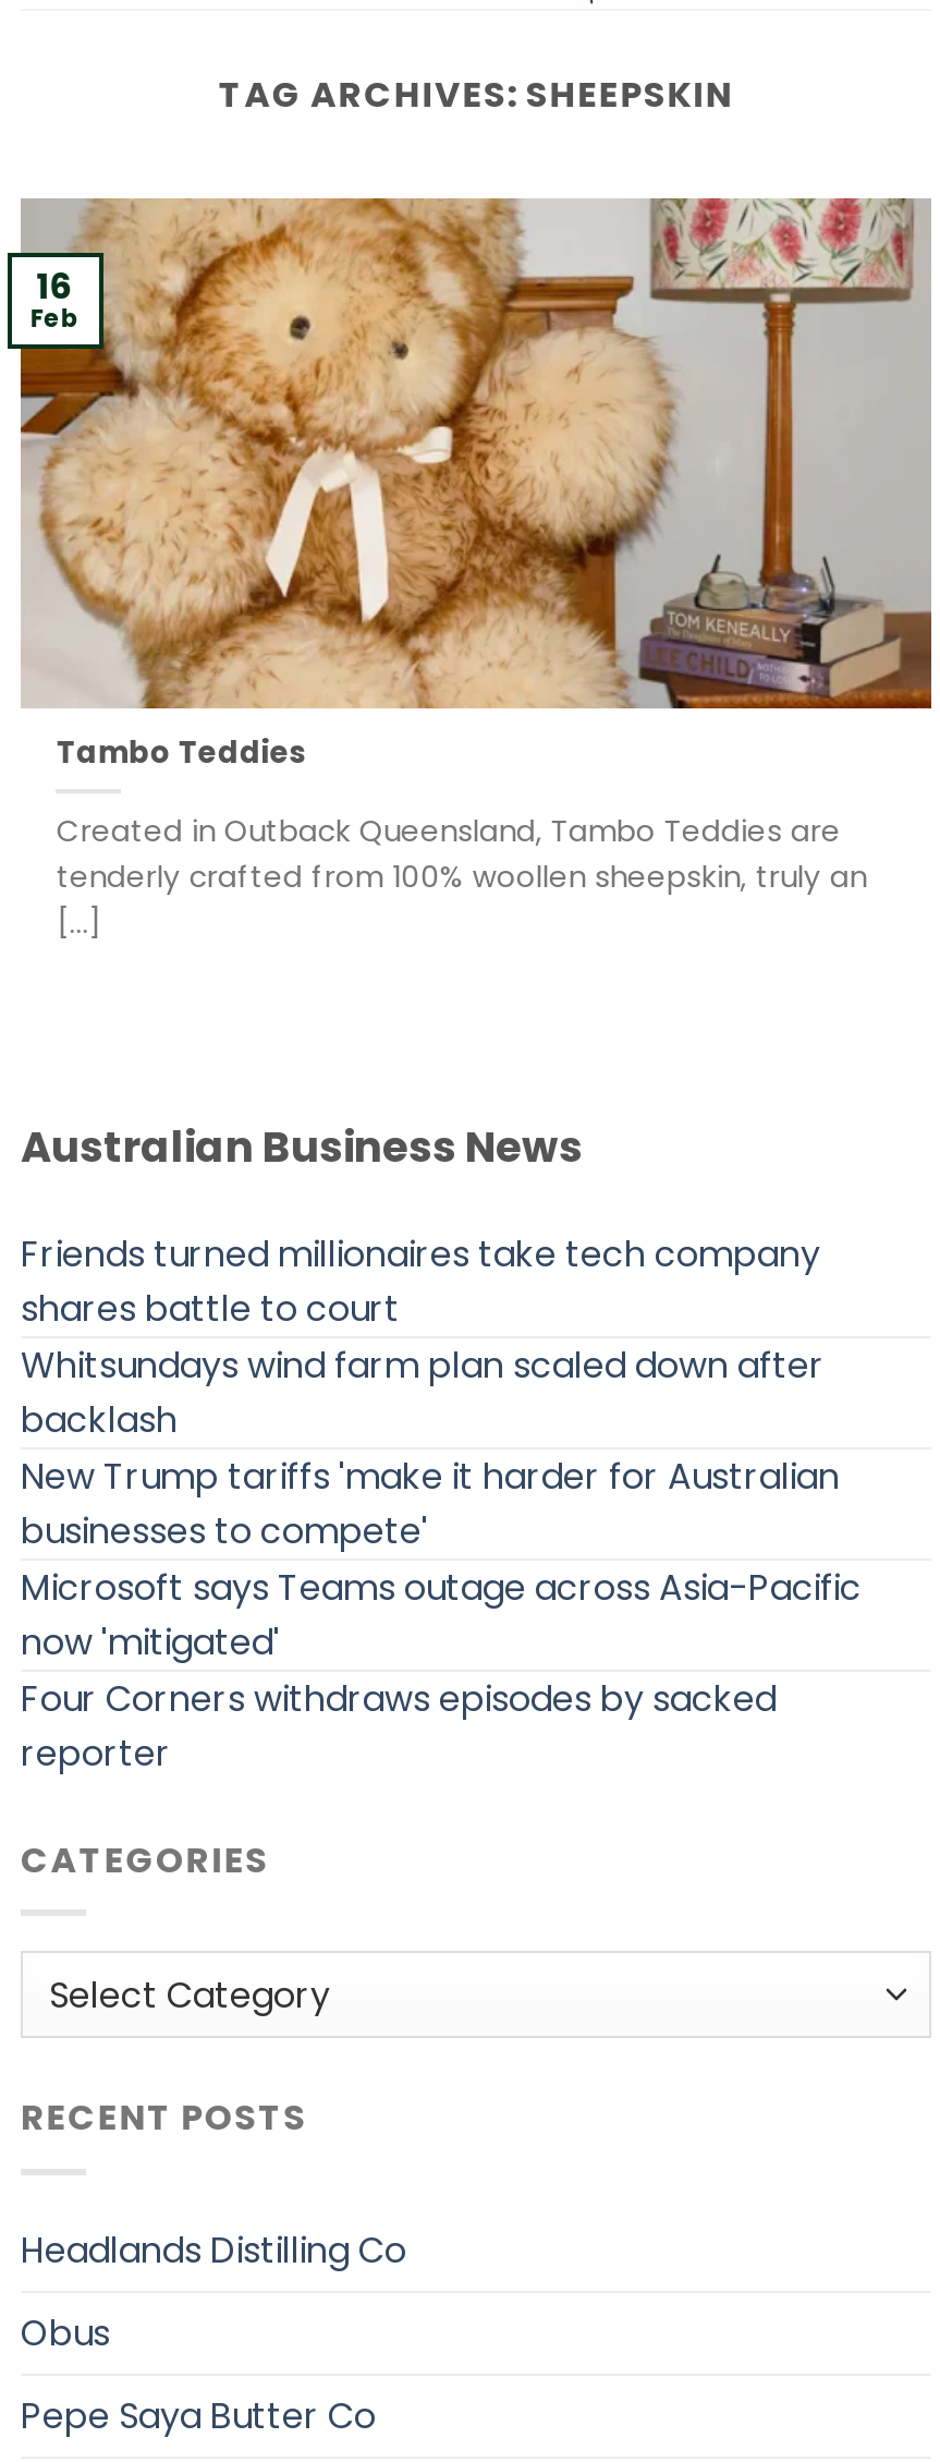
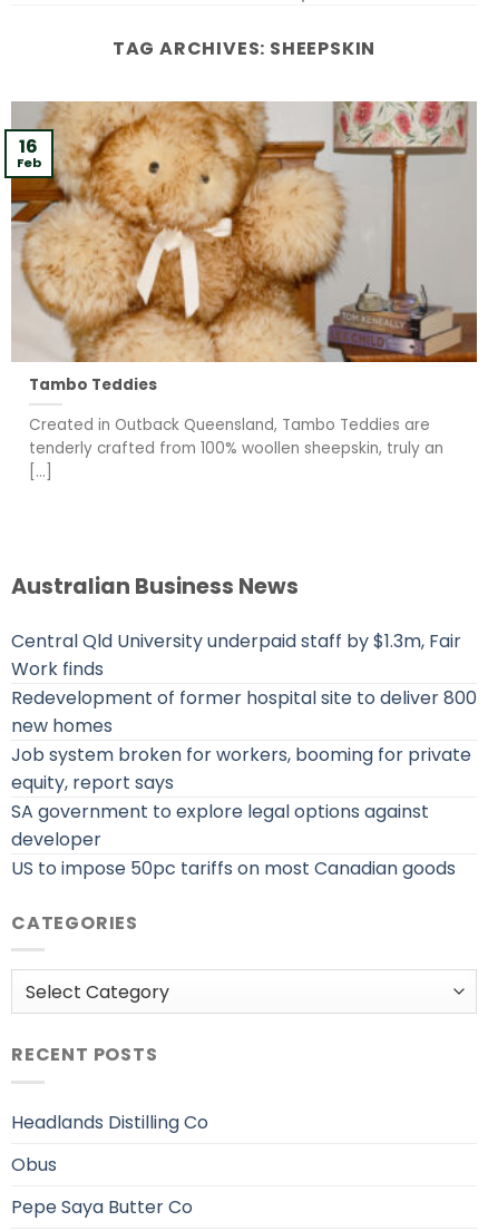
[21,1229,862,1778] Friends turned millionaires take tech company | shares battle to court | Whitsundays wind farm plan scaled down after | backlash | New Trump tariffs 'make it harder for Australian | businesses to compete' | Microsoft says Teams outage across Asia-Pacific | now 'mitigated' | Four Corners withdraws episodes by sacked | reporter -> [11,628,477,881] Central Qld University underpaid staff by $1.3m, Fair | Work finds | Redevelopment of former hospital site to deliver 800 | new homes | Job system broken for workers, booming for private | equity, report says | SA government to explore legal options against | developer | US to impose 50pc tariffs on most Canadian goods

